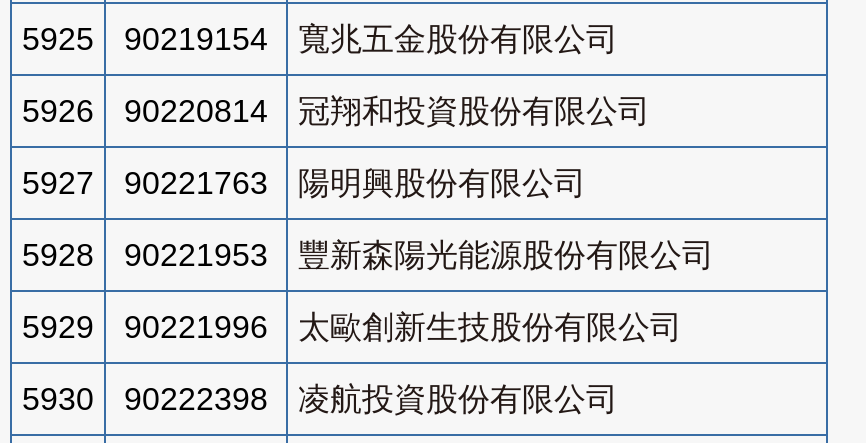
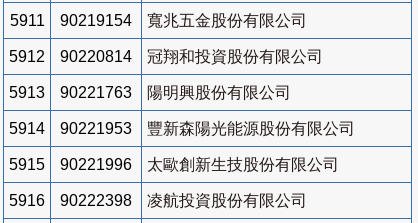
[22,22,618,56] 5925 90219154 寬兆五金股份有限公司 -> [9,12,307,29] 5911 90219154 寬兆五金股份有限公司
[22,94,650,128] 5926 90220814 冠翔和投資股份有限公司 -> [9,48,323,65] 5912 90220814 冠翔和投資股份有限公司
[22,166,586,200] 5927 90221763 陽明興股份有限公司 -> [9,84,291,101] 5913 90221763 陽明興股份有限公司
[22,238,714,272] 5928 90221953 豐新森陽光能源股份有限公司 -> [9,120,355,137] 5914 90221953 豐新森陽光能源股份有限公司
[22,310,682,344] 5929 90221996 太歐創新生技股份有限公司 -> [9,156,339,173] 5915 90221996 太歐創新生技股份有限公司
[22,382,618,416] 5930 90222398 凌航投資股份有限公司 -> [9,192,307,209] 5916 90222398 凌航投資股份有限公司

